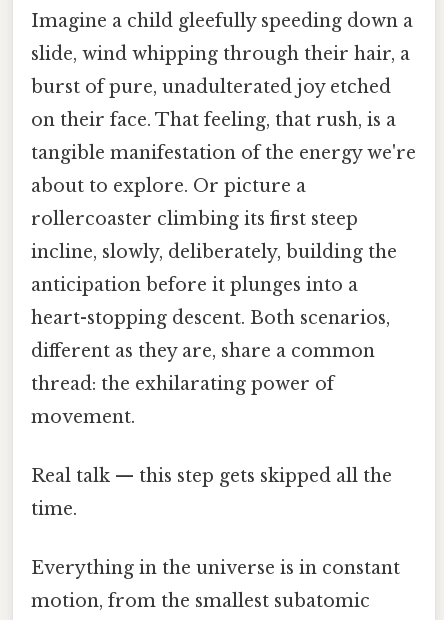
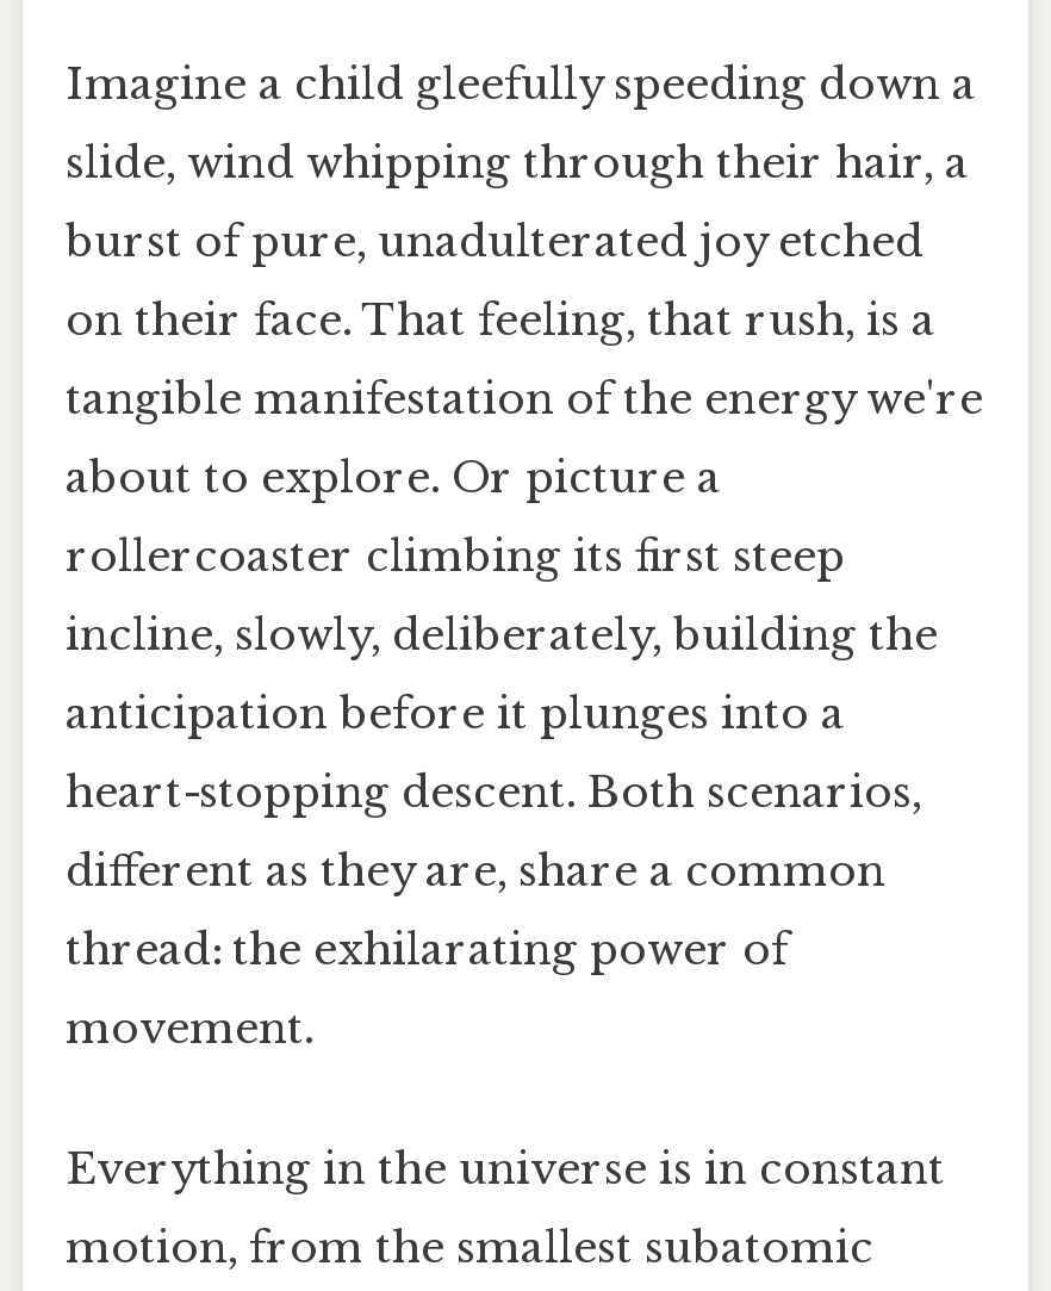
[31,465,392,520] Real talk — this step gets skipped all the | time. -> none

